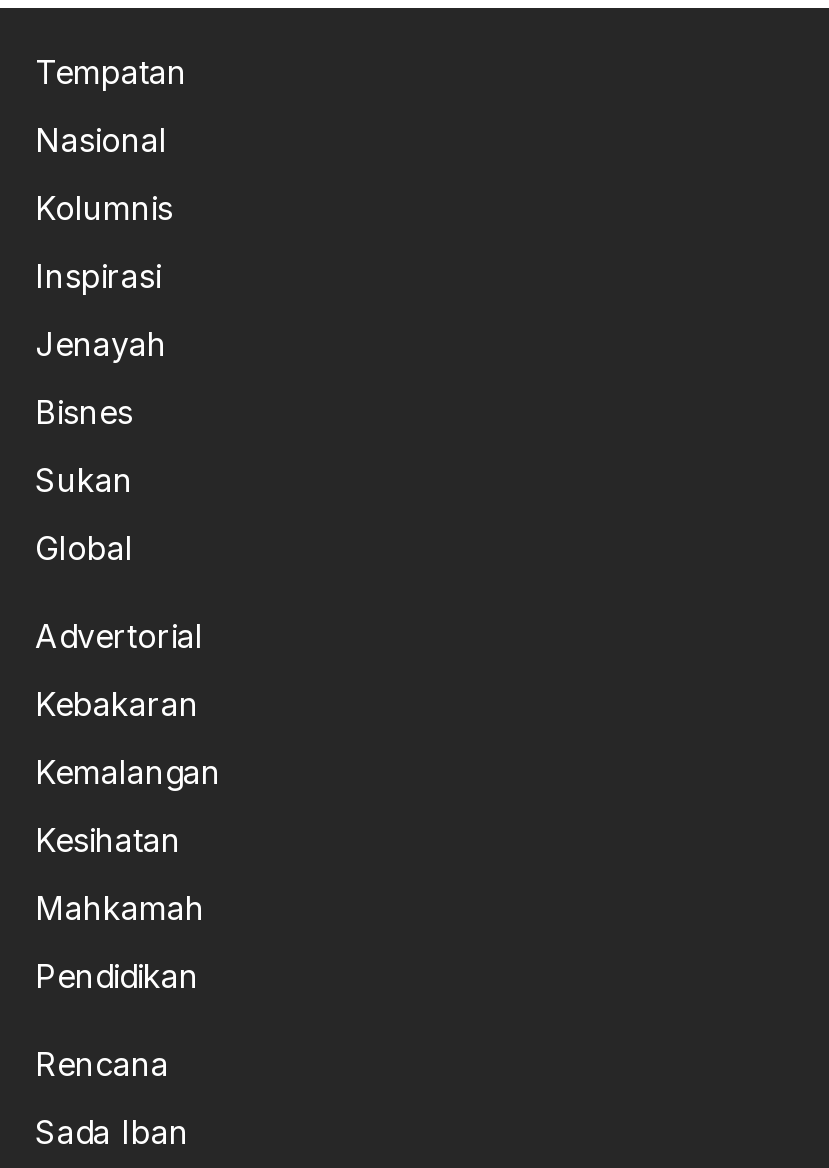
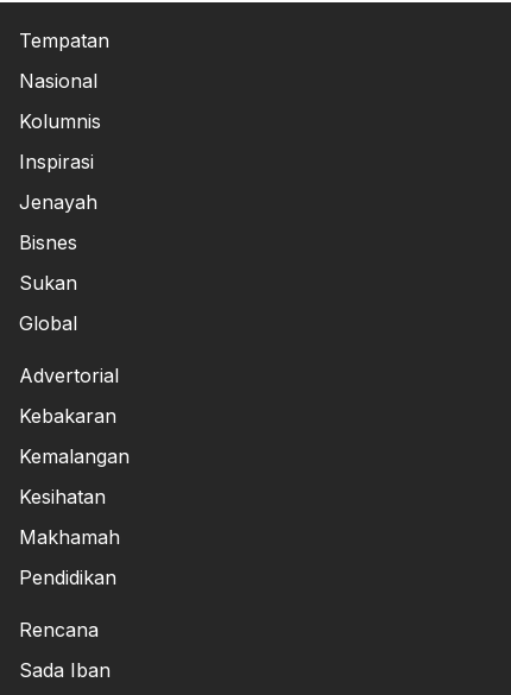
[35,889,205,929] Mahkamah -> [19,526,120,549] Makhamah

